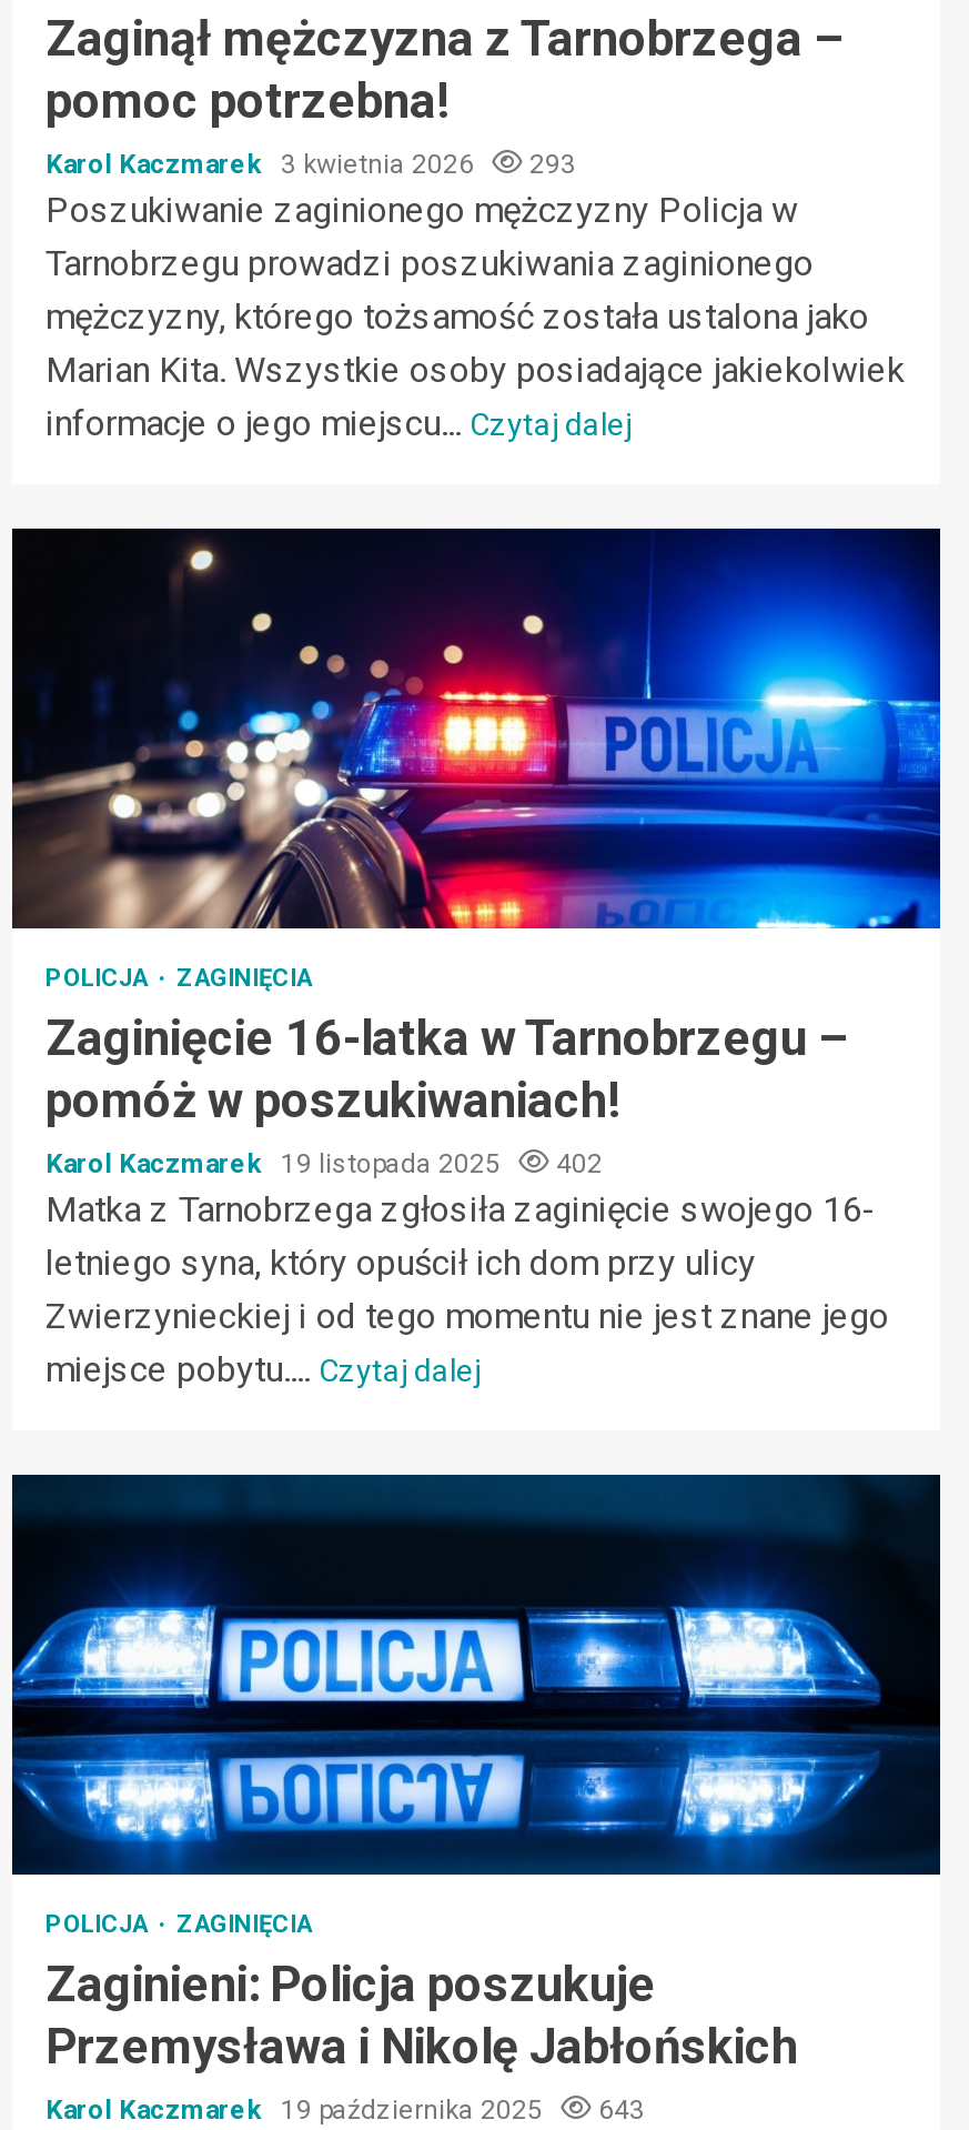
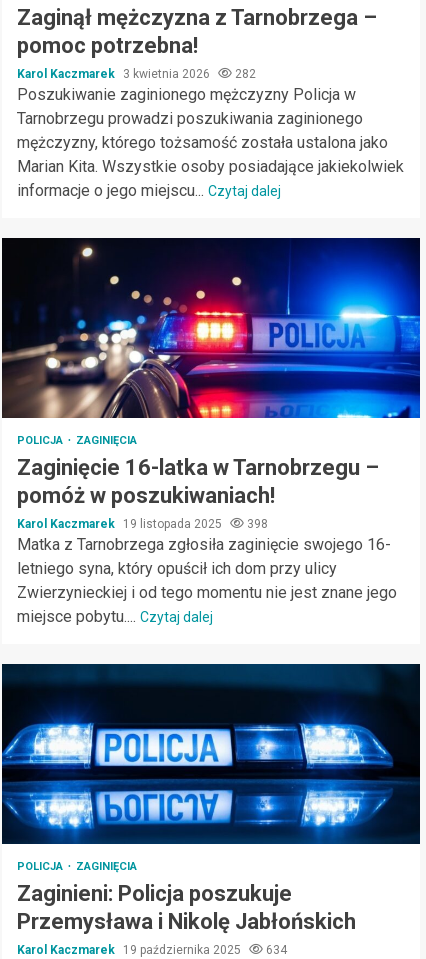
[46,149,576,180] Karol Kaczmarek 3 kwietnia 2026 293 -> [17,67,256,81] Karol Kaczmarek 3 kwietnia 2026 282
[46,1148,603,1179] Karol Kaczmarek 19 listopada 2025 402 -> [17,517,268,531] Karol Kaczmarek 19 listopada 2025 398
[46,2094,645,2126] Karol Kaczmarek 19 października 2025 643 -> [17,943,287,957] Karol Kaczmarek 19 października 2025 634

